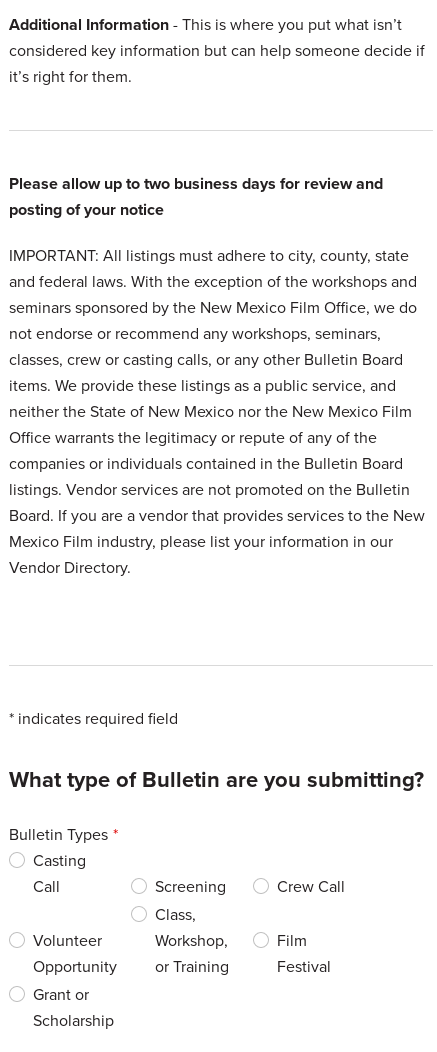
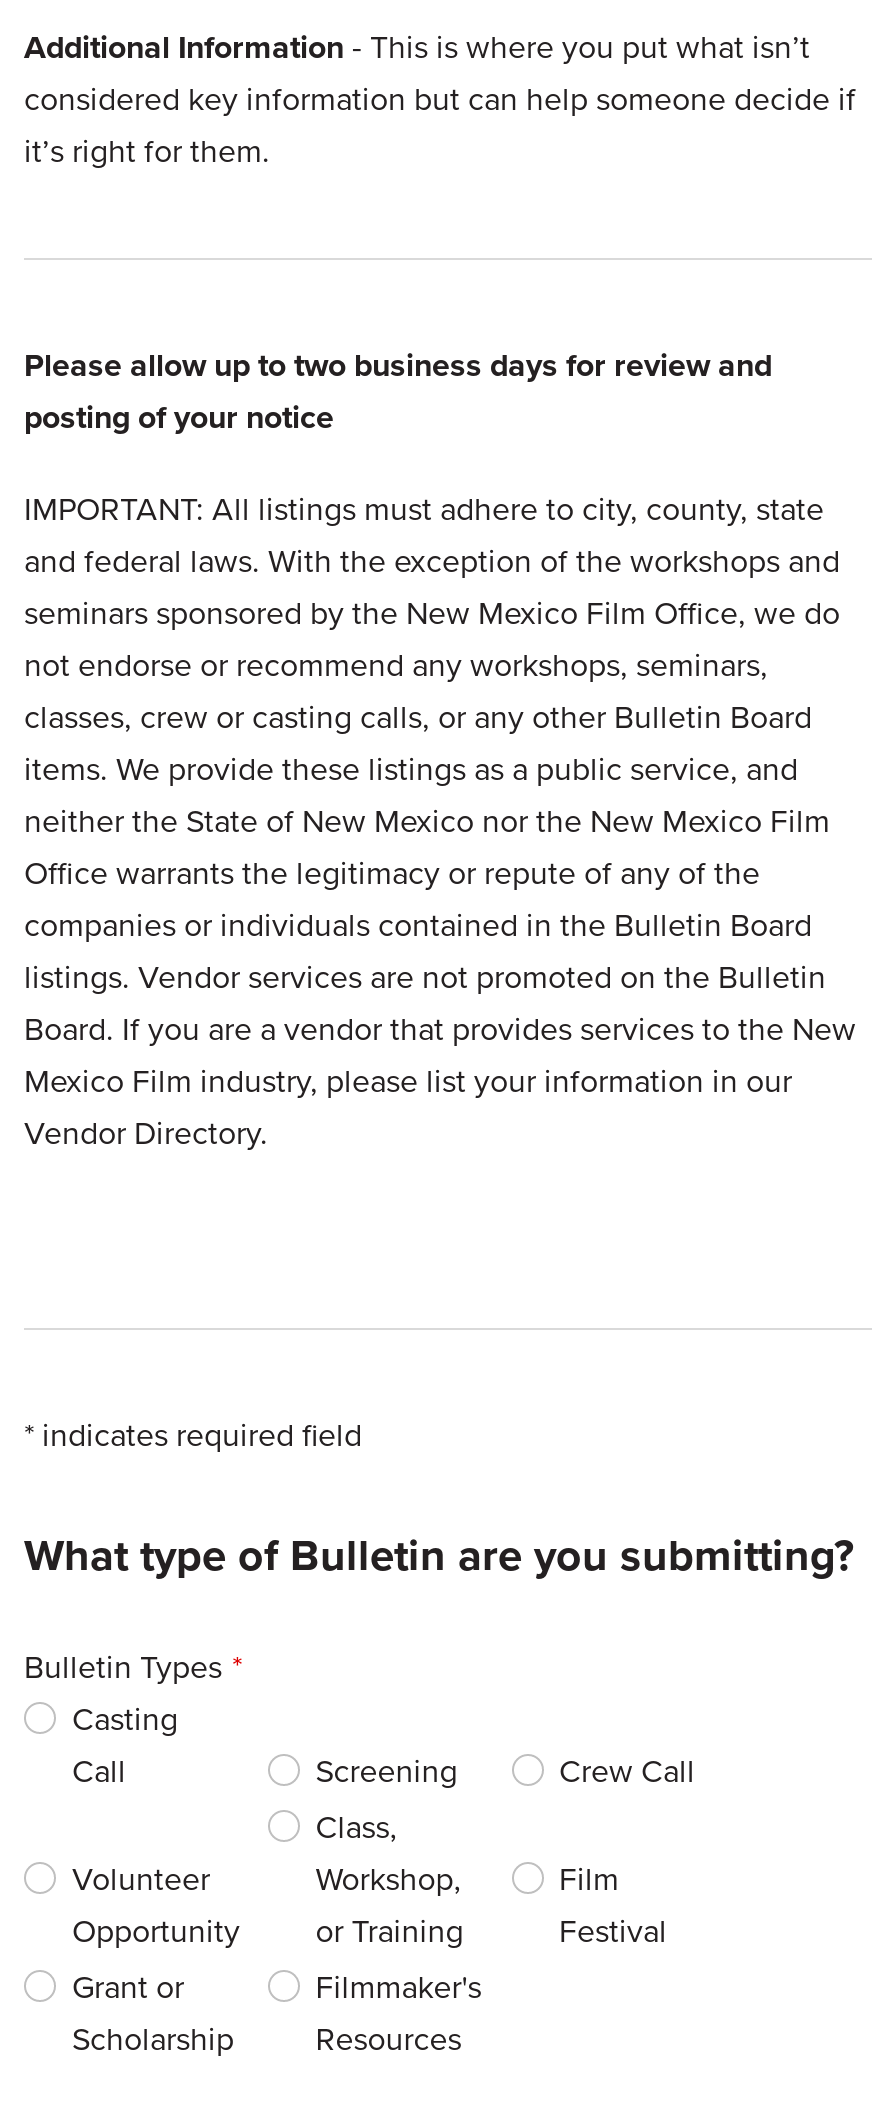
none -> [316,1964,482,2062] Filmmaker's | Resources

